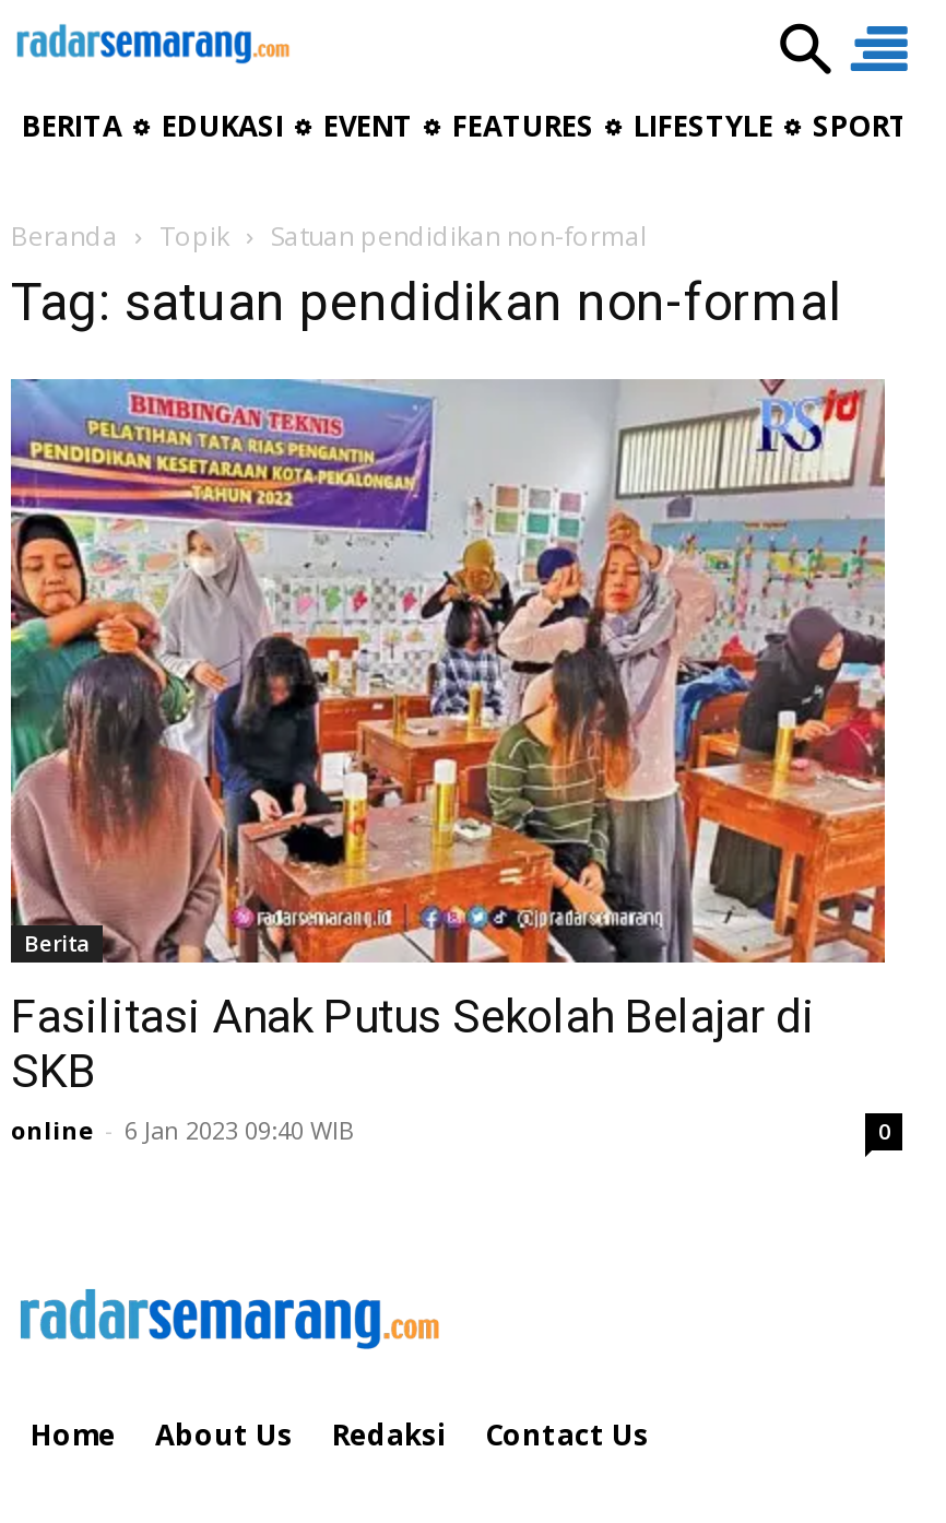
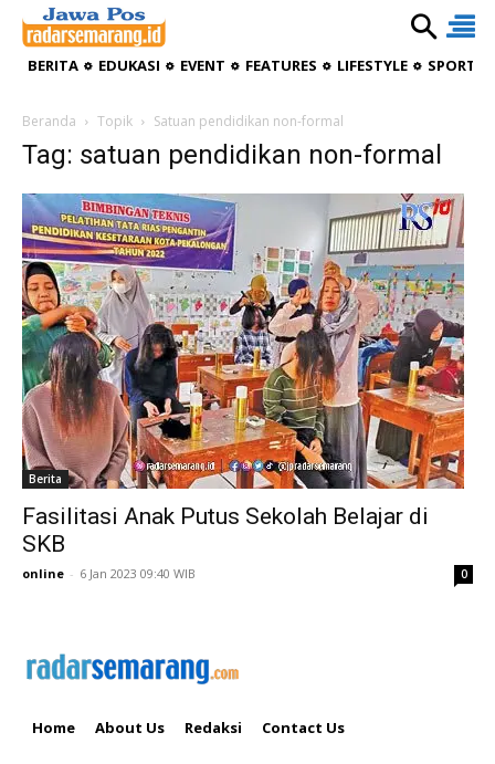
[11,12,295,91] [image] -> [21,7,167,49] [image]

